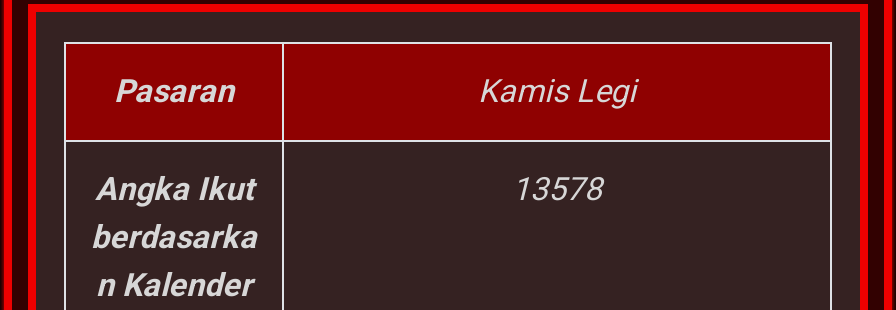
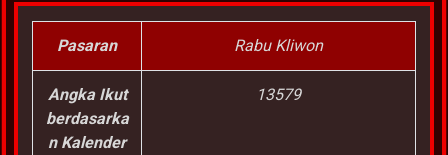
[478,72,636,110] Kamis Legi -> [234,36,323,55] Rabu Kliwon
[512,170,602,208] 13578 -> [256,85,301,104] 13579

